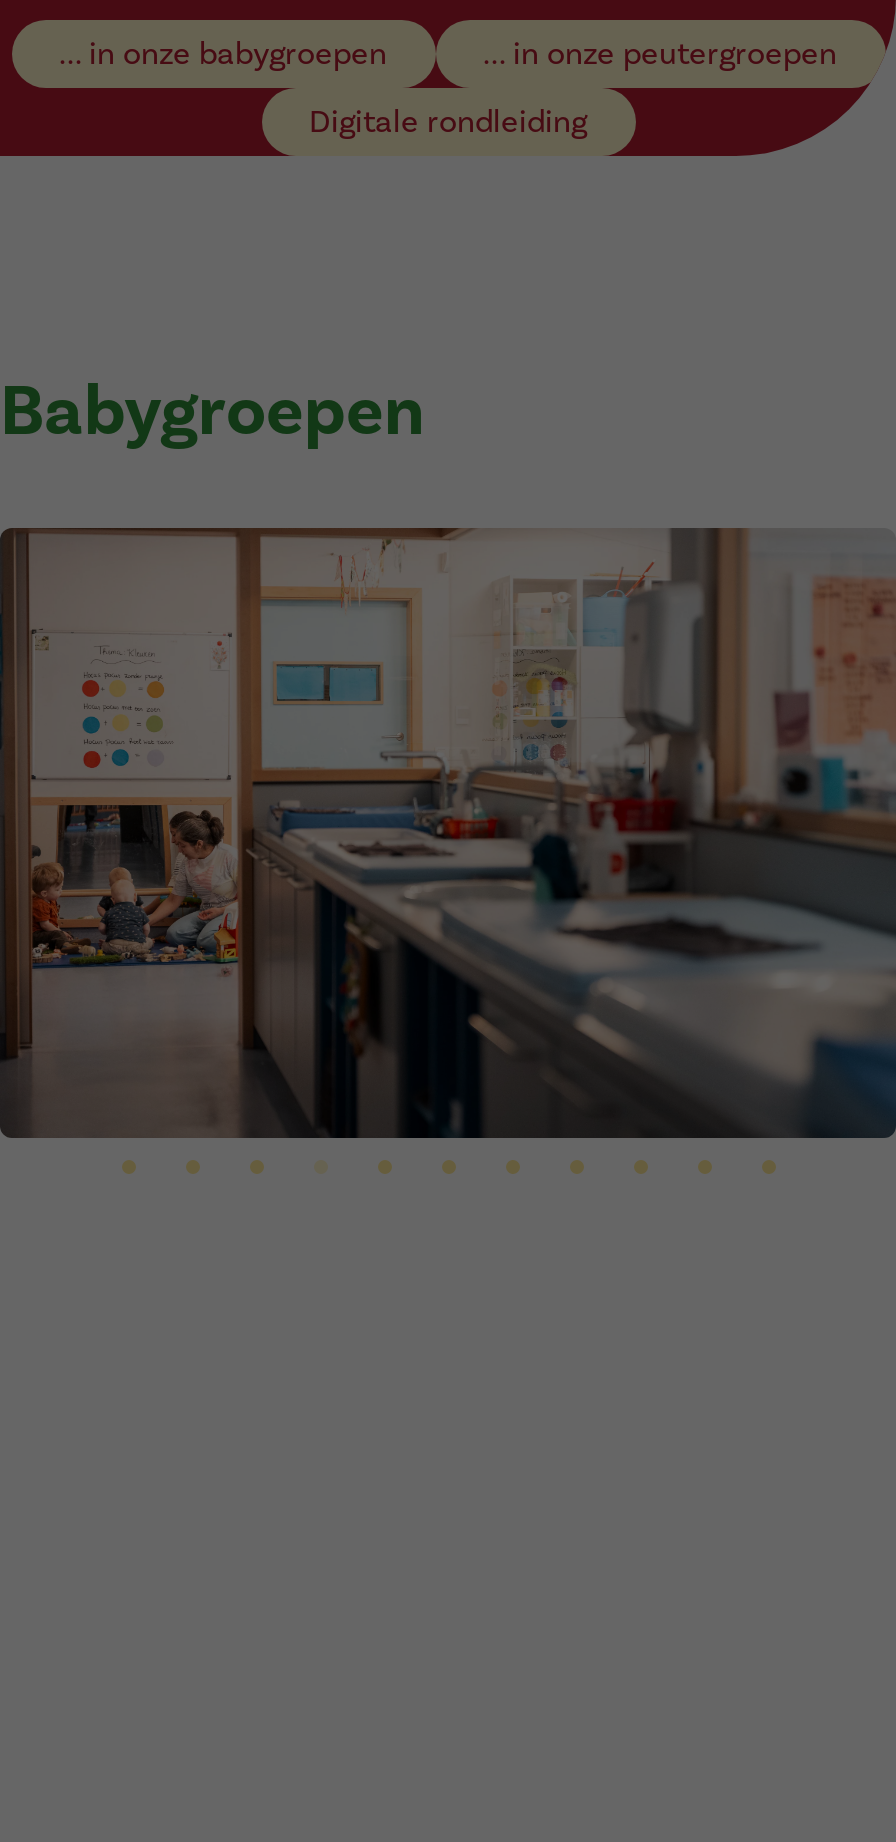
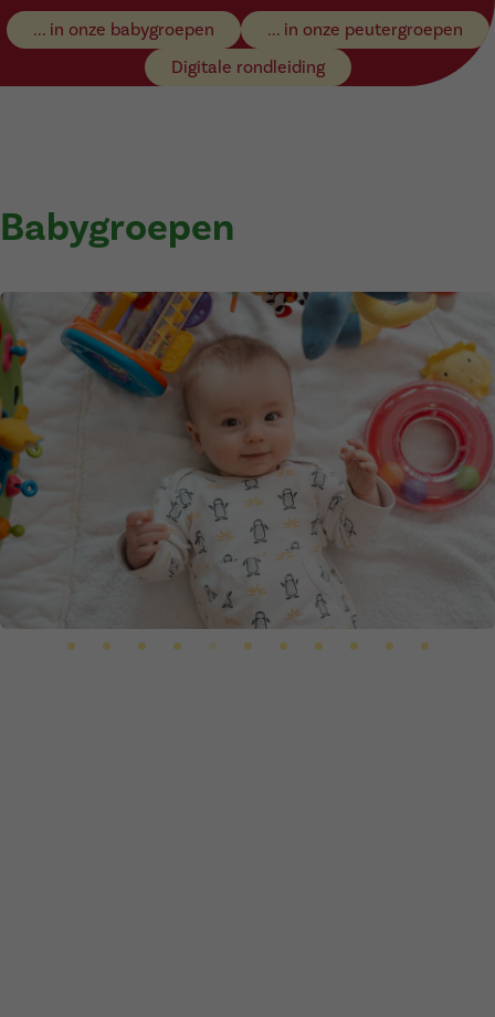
[6,526,890,1140] [image] -> [3,291,492,629] [image]

